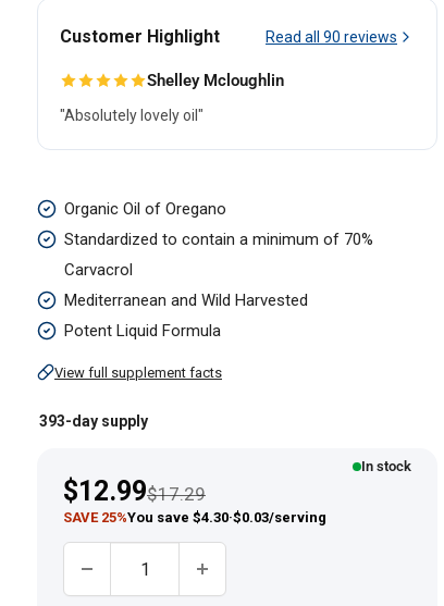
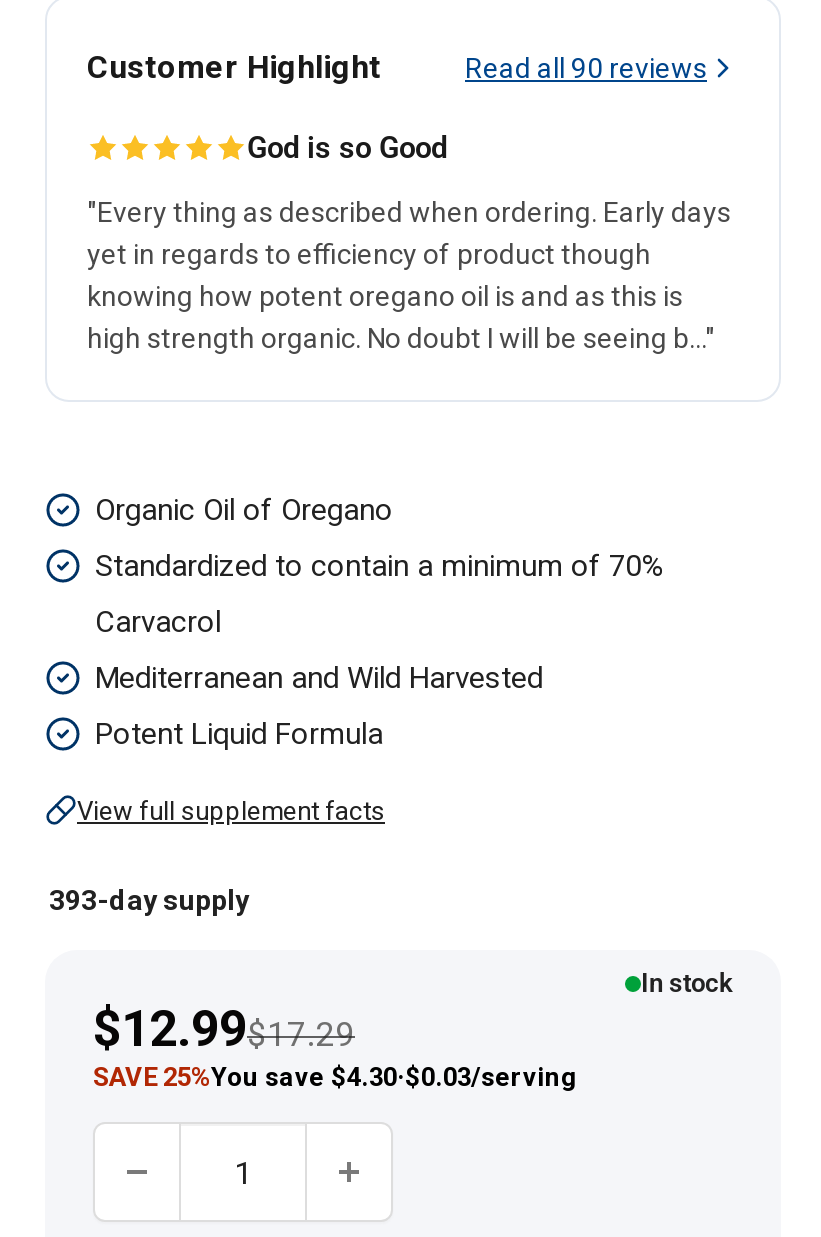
[147,71,284,90] Shelley Mcloughlin -> [247,130,447,166] God is so Good
[60,107,203,124] "Absolutely lovely oil" -> [87,196,731,354] "Every thing as described when ordering. Early days | yet in regards to efficiency of product though | knowing how potent oregano oil is and as this is | high strength organic. No doubt I will be seeing b..."

